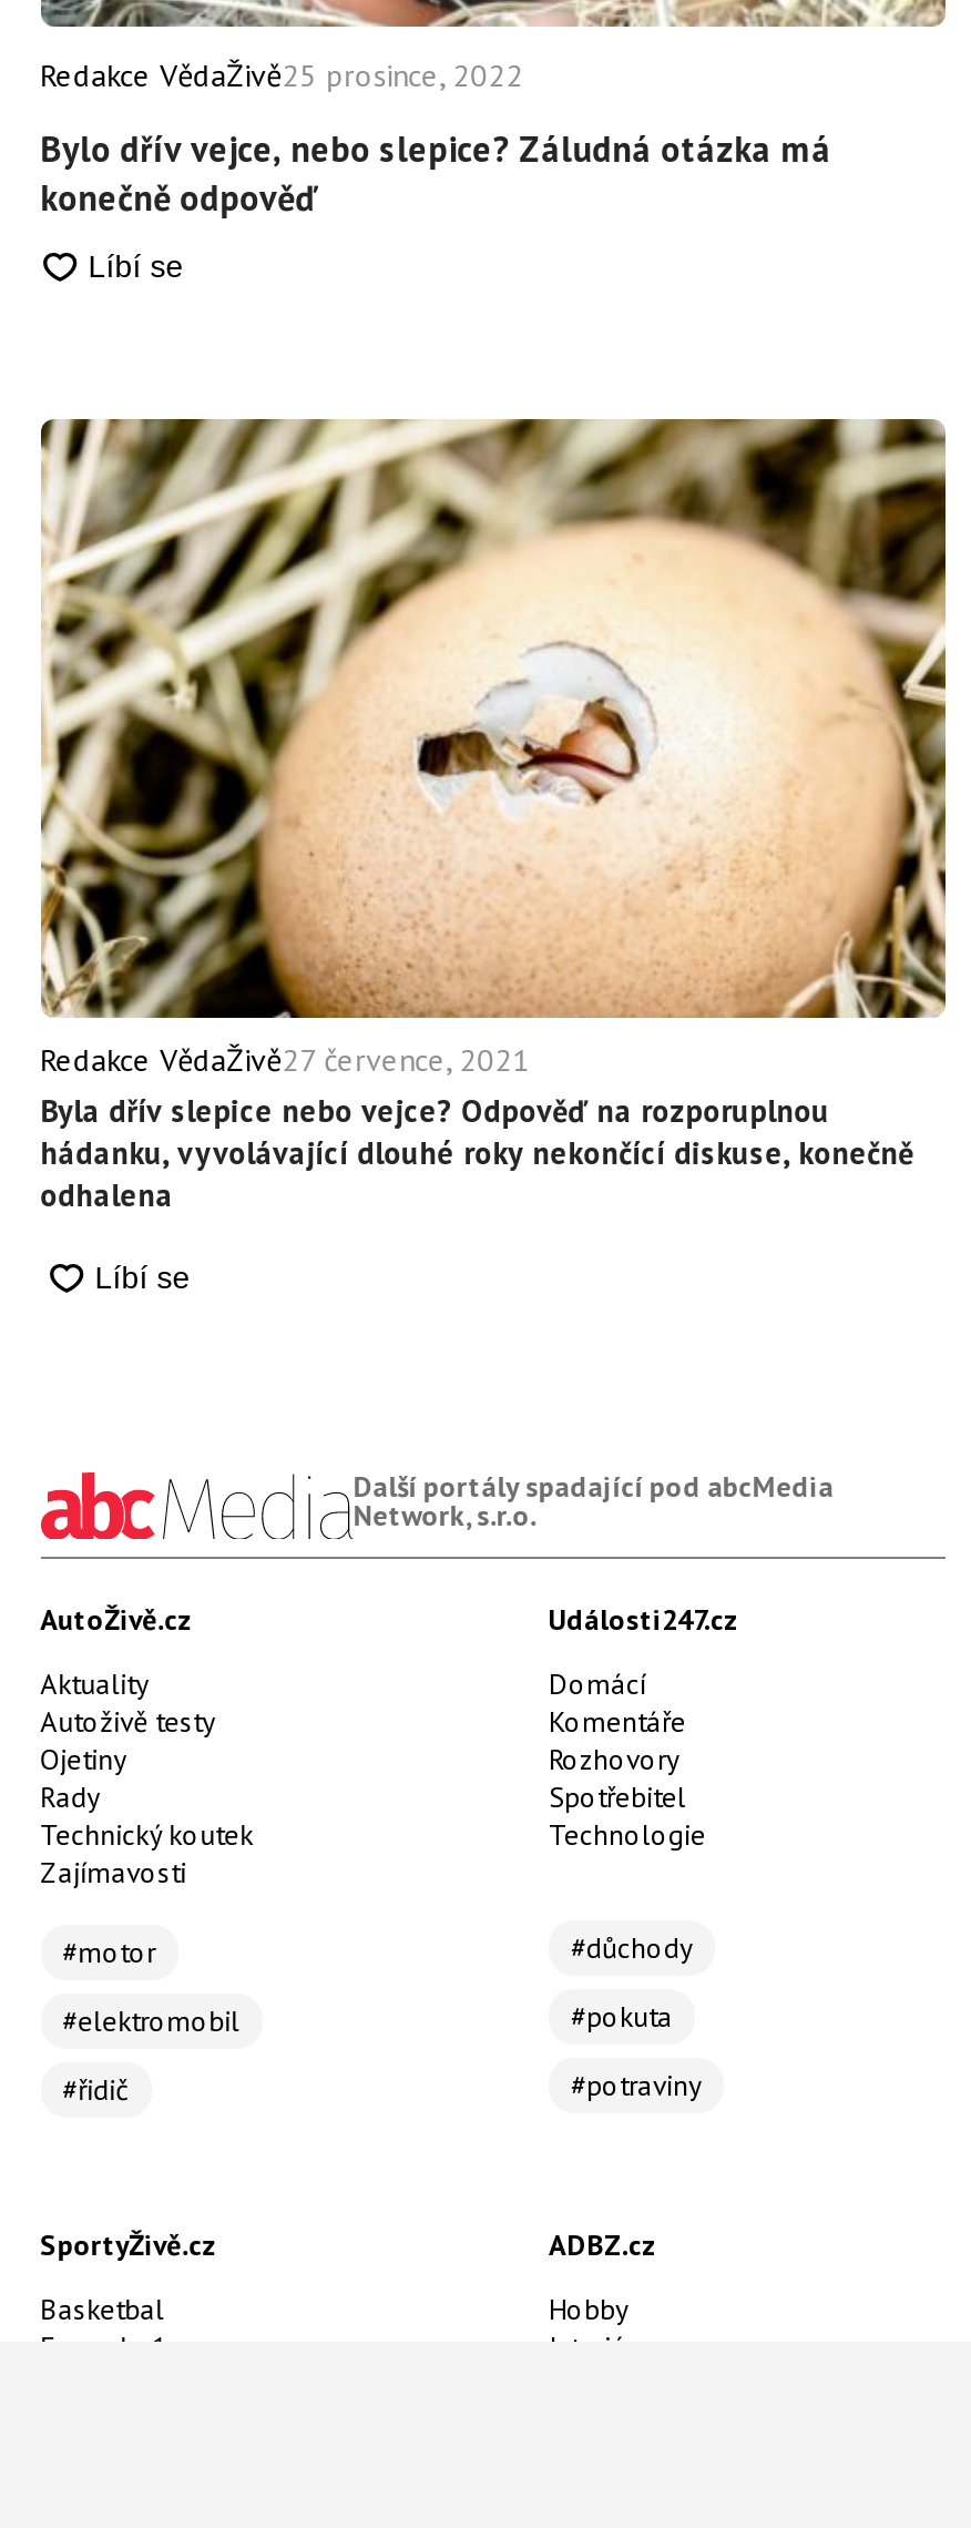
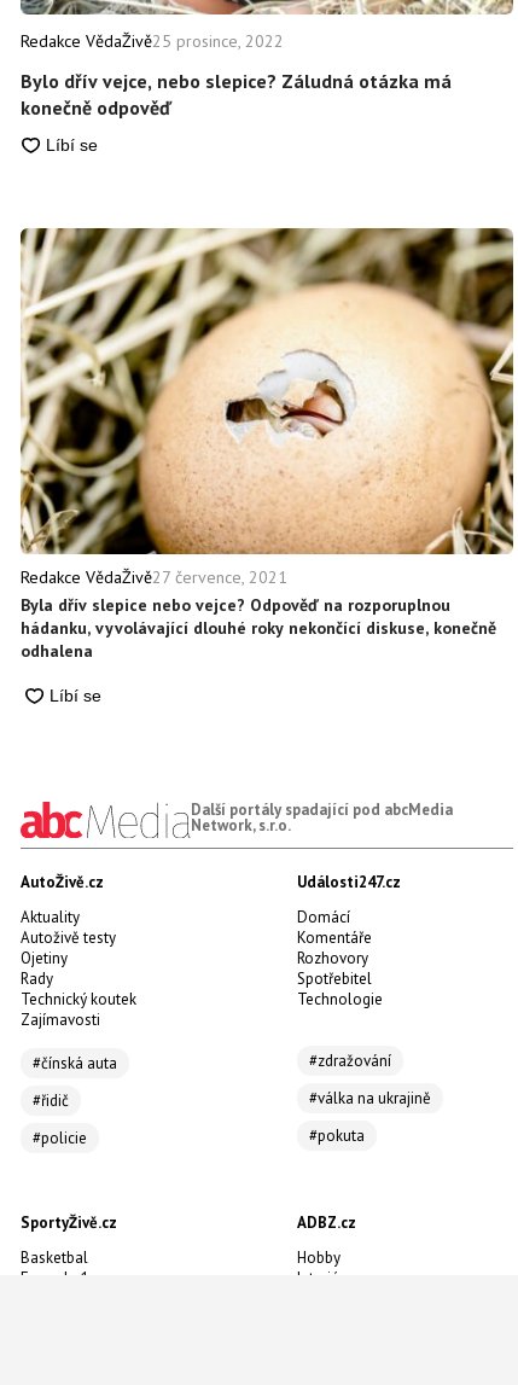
[62,1934,240,2040] #motor | #elektromobil -> [32,1053,117,1073] #čínská auta
[571,1929,693,1967] #důchody -> [309,1051,431,1108] #zdražování | #válka na ukrajině
moved [571,1998,673,2036] -> [309,1125,365,1146]: #pokuta
none -> [32,1128,86,1148] #policie
moved [62,2071,129,2109] -> [32,1090,68,1111]: #řidič
[571,2067,702,2104] #potraviny -> none

